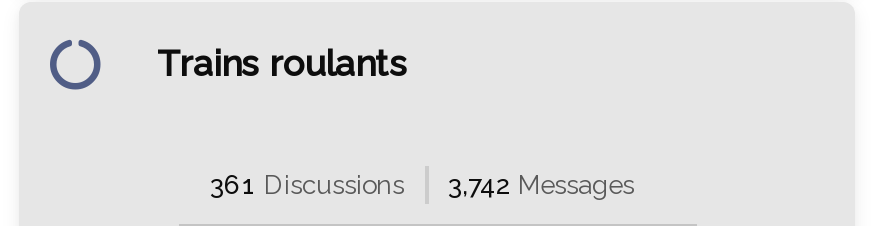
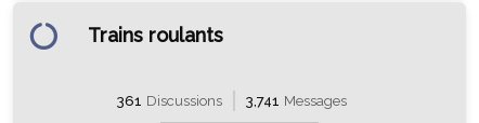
[210,169,634,199] 361 Discussions 3,742 Messages -> [116,92,346,108] 361 Discussions 3,741 Messages

